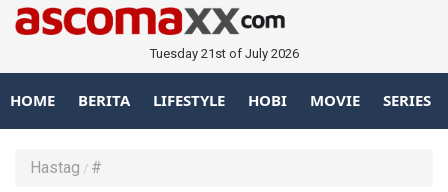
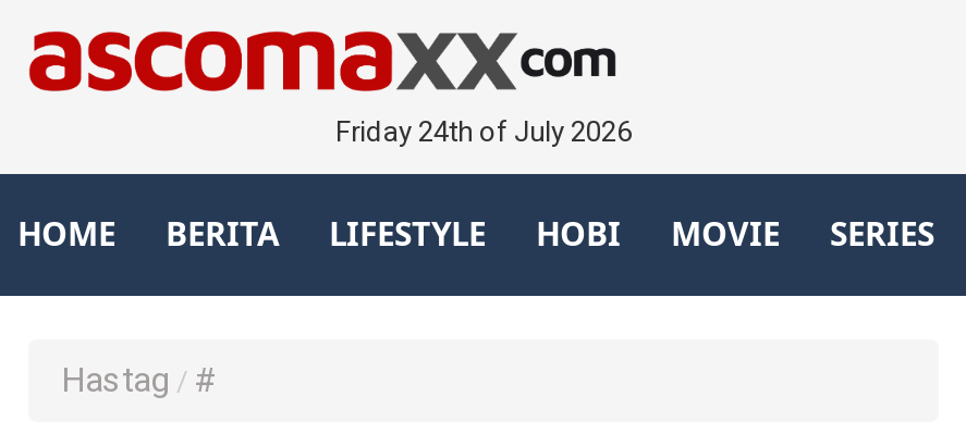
[149,46,298,61] Tuesday 21st of July 2026 -> [335,115,632,148] Friday 24th of July 2026

